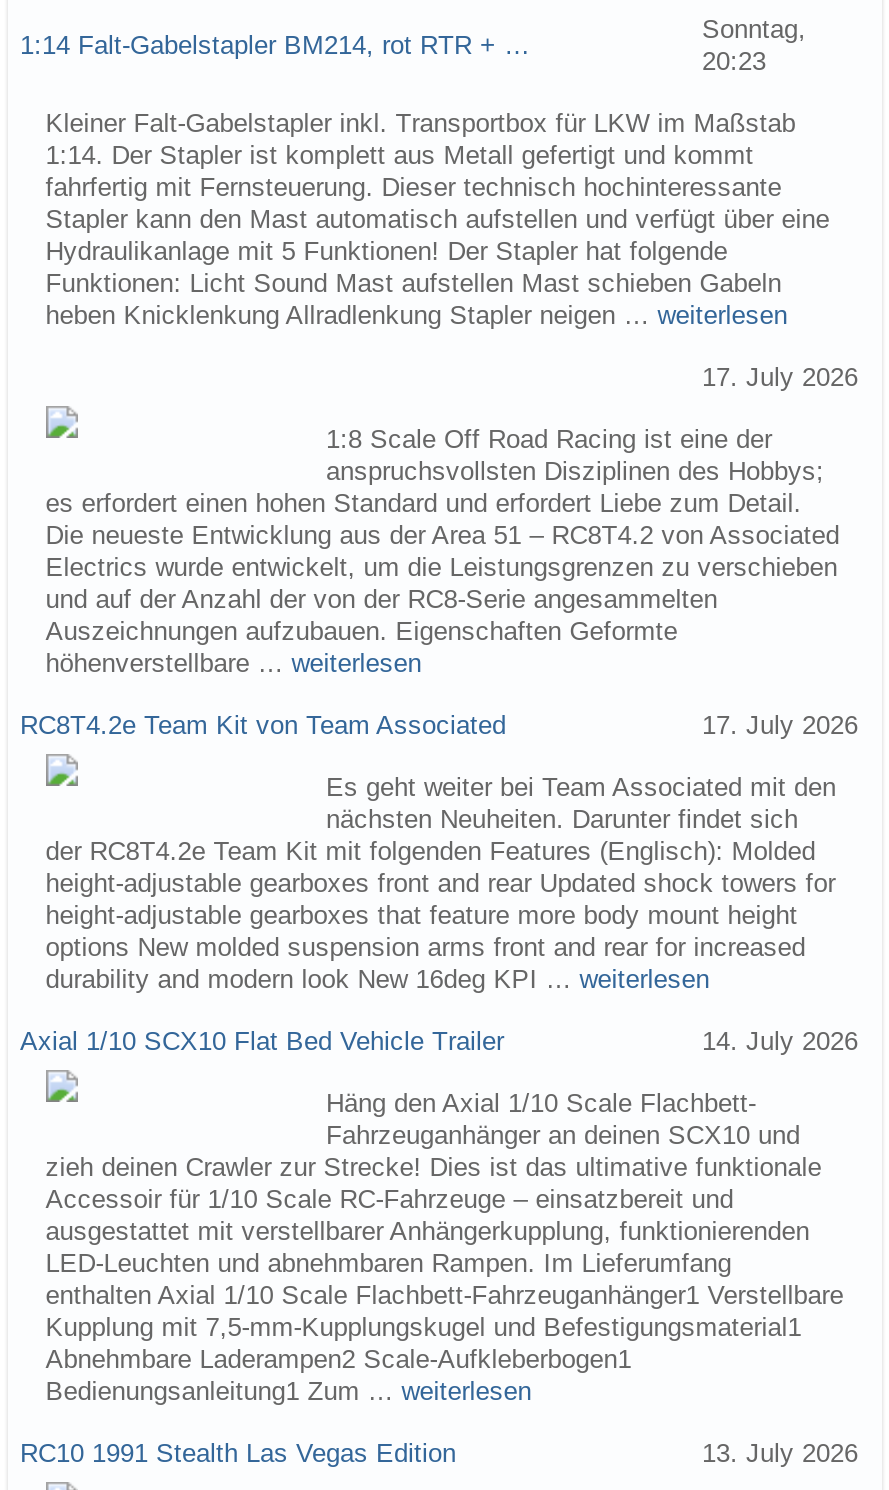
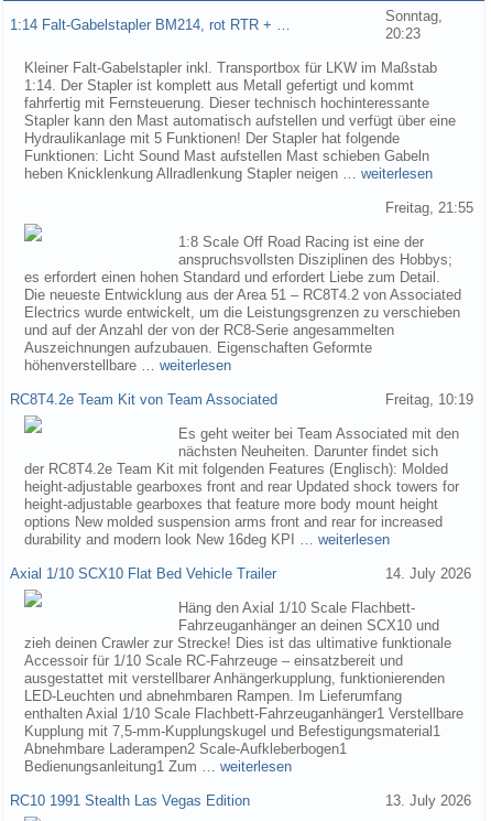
[702,362,858,392] 17. July 2026 -> [385,199,473,216] Freitag, 21:55
[702,710,858,740] 17. July 2026 -> [385,391,473,408] Freitag, 10:19

